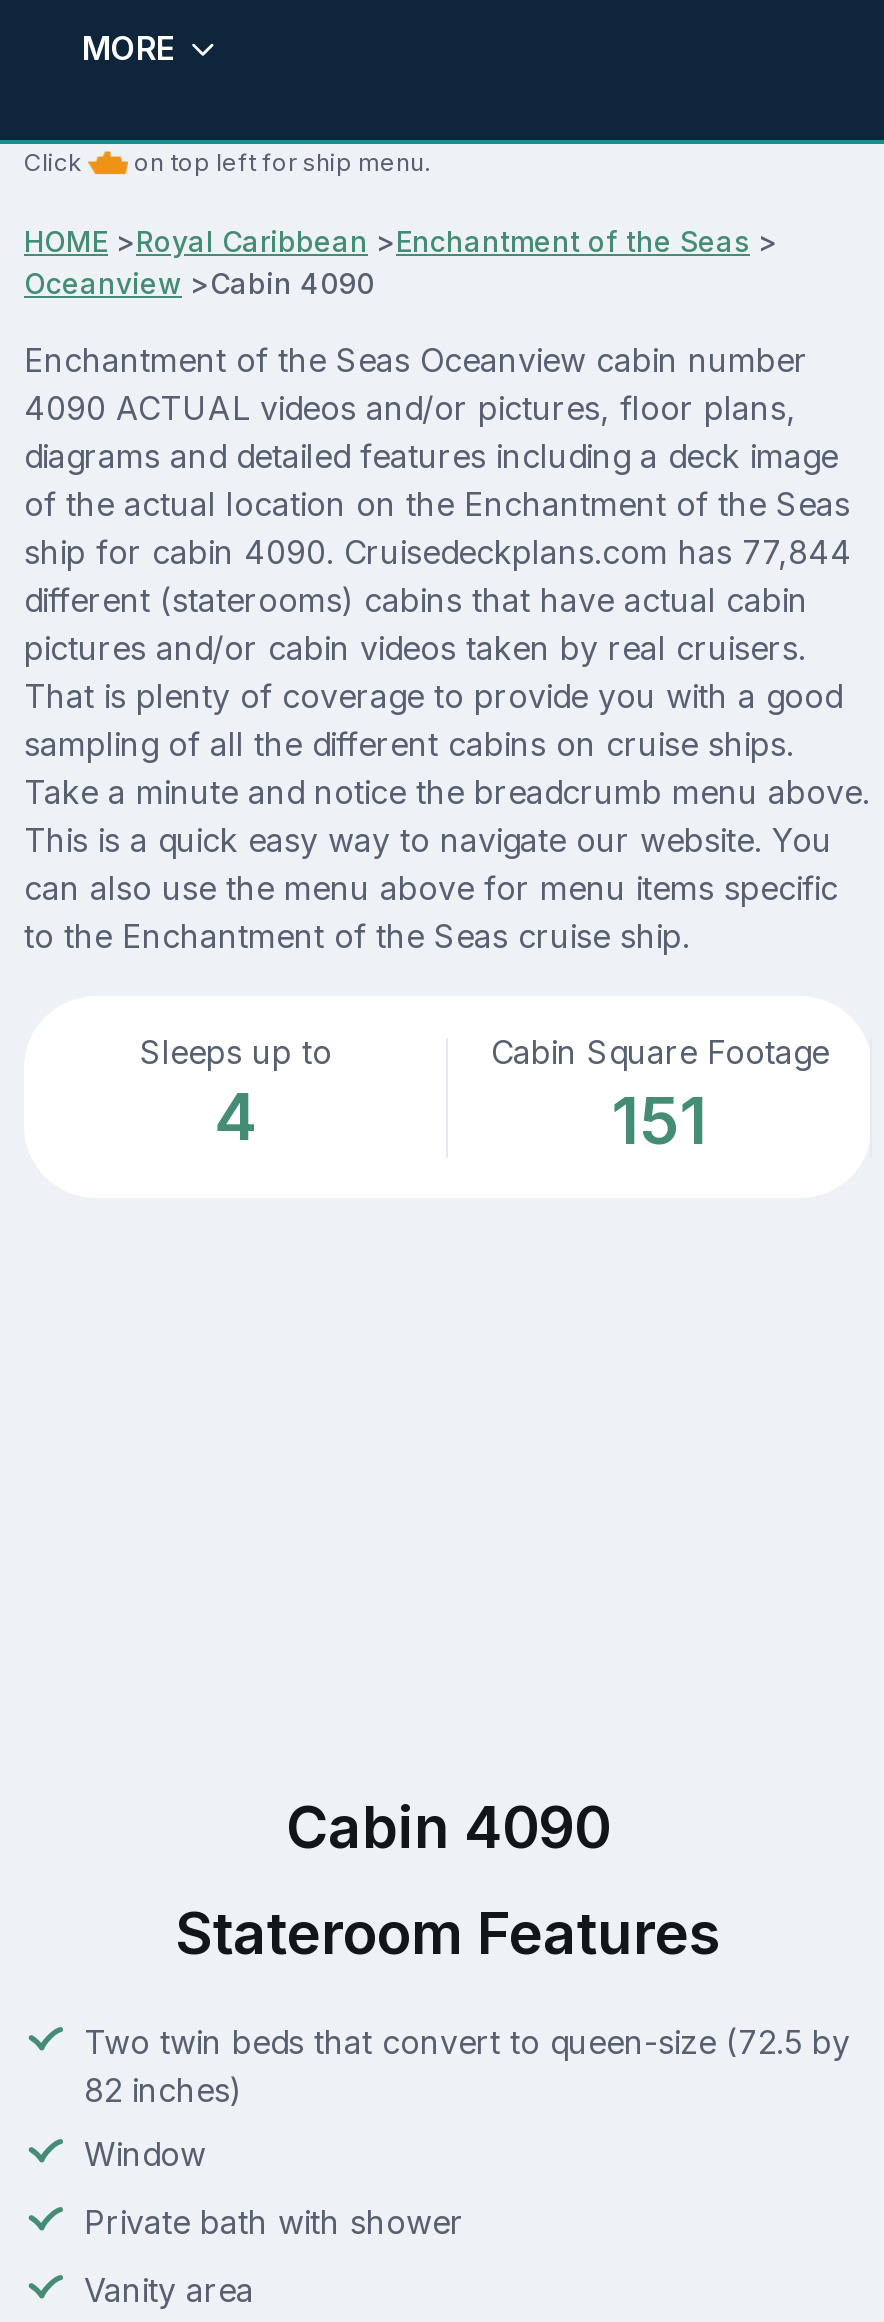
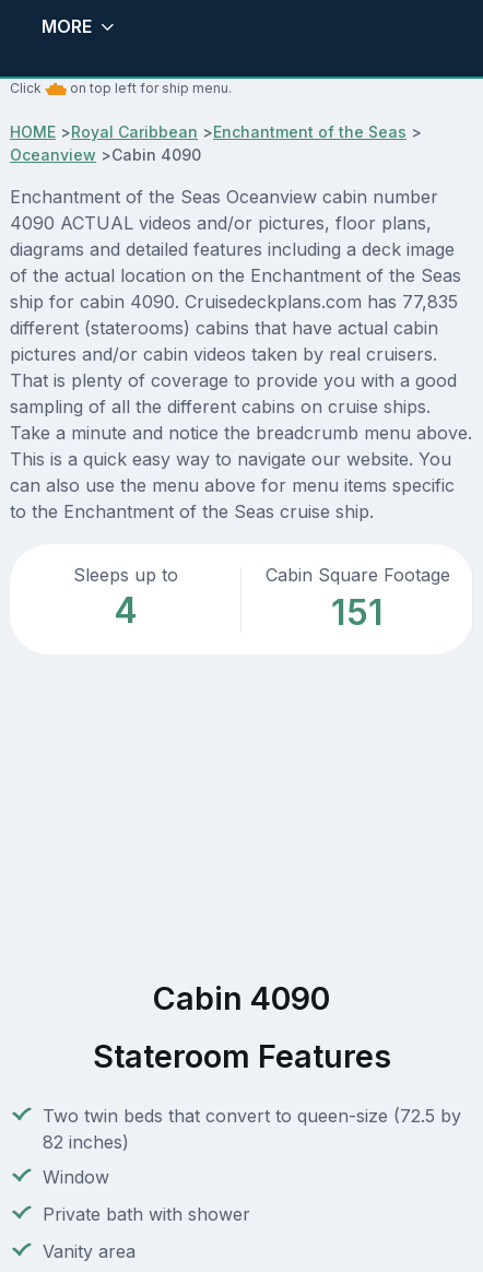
[24,533,852,573] ship for cabin 4090. Cruisedeckplans.com has 77,844 -> [10,291,458,313] ship for cabin 4090. Cruisedeckplans.com has 77,835

